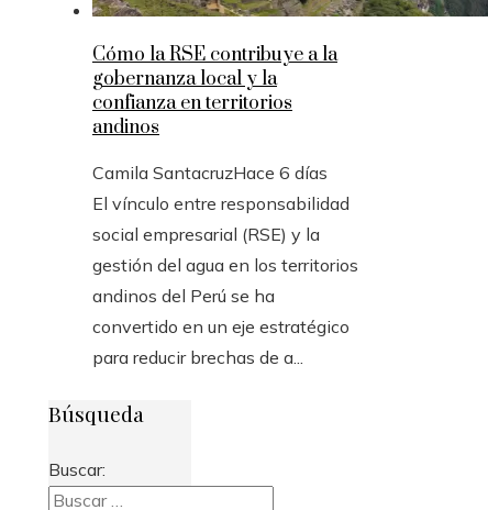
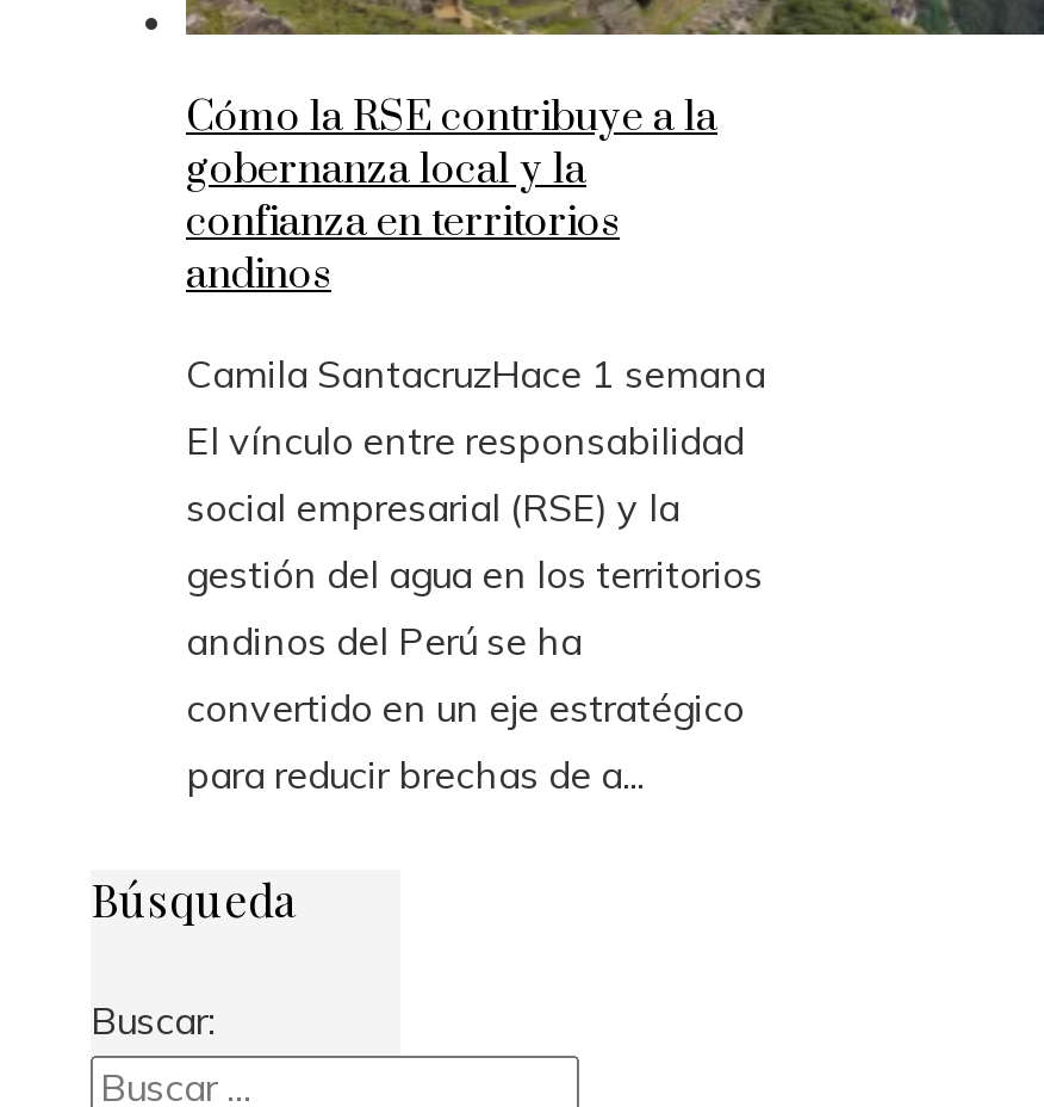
[92,161,328,183] Camila SantacruzHace 6 días -> [186,350,765,397] Camila SantacruzHace 1 semana

